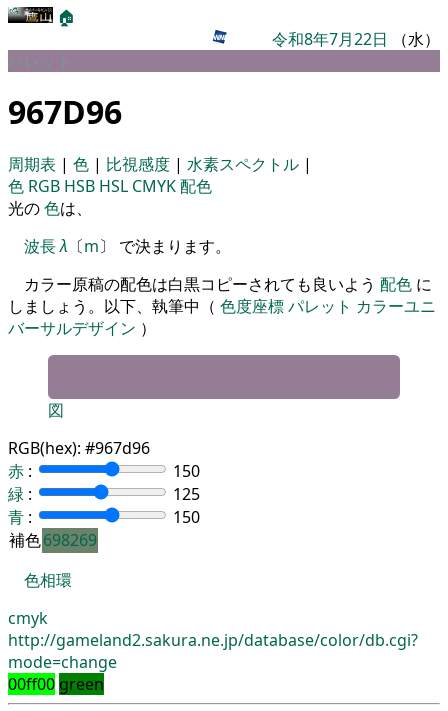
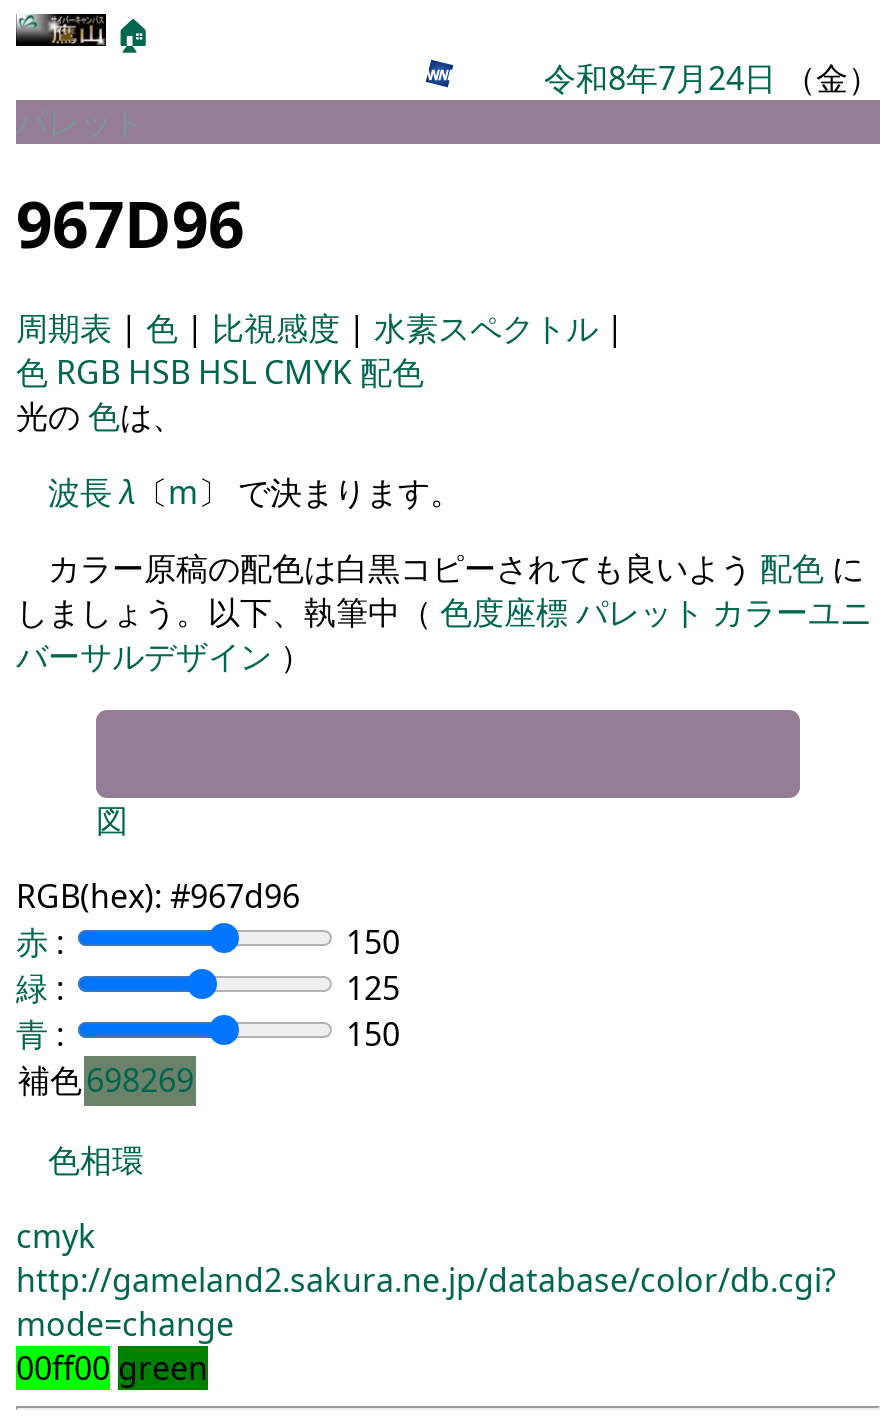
[272,28,440,50] 令和8年7月22日（水） -> [544,56,880,100] 令和8年7月24日（金）

